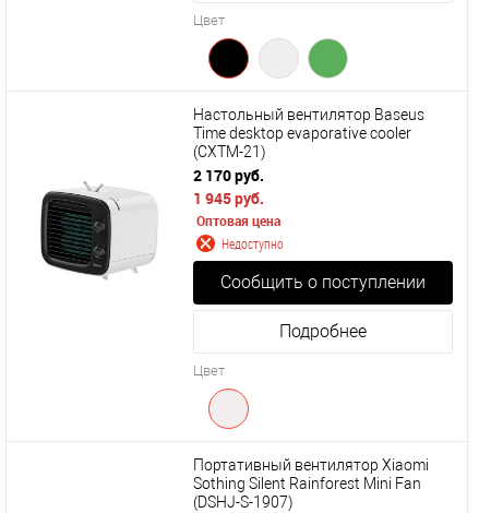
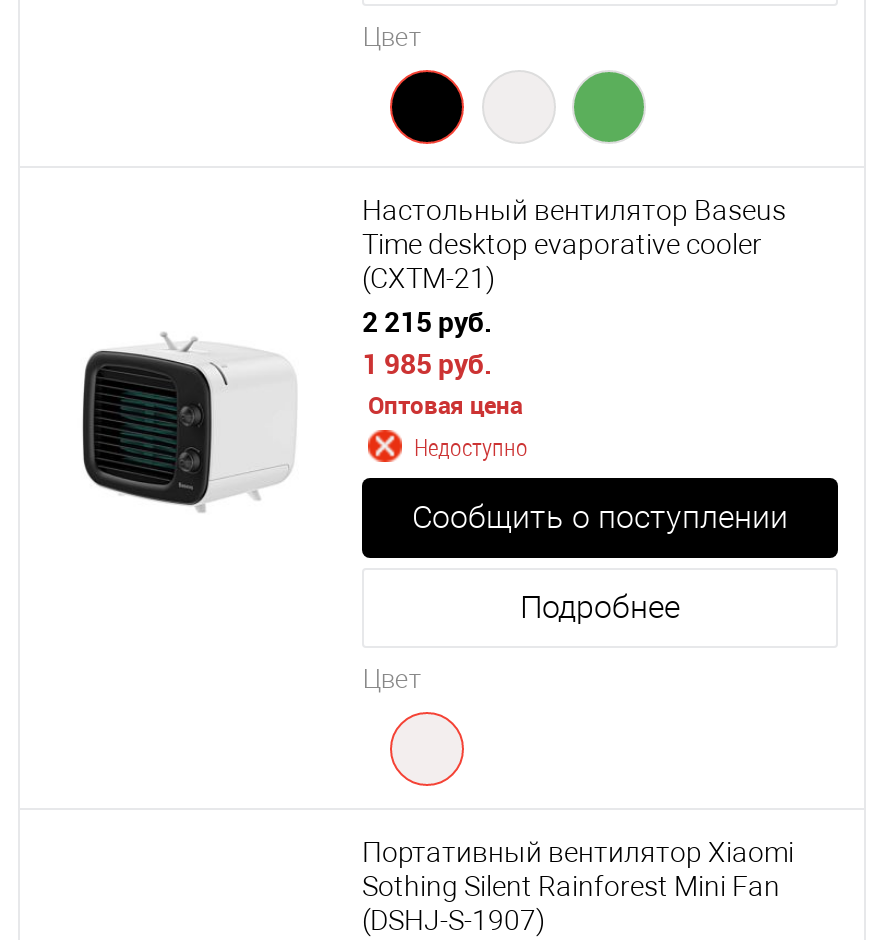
[193,165,264,186] 2 170 руб. -> [362,302,492,340] 2 215 руб.
[193,188,264,208] 1 945 руб. -> [362,344,492,382] 1 985 руб.

